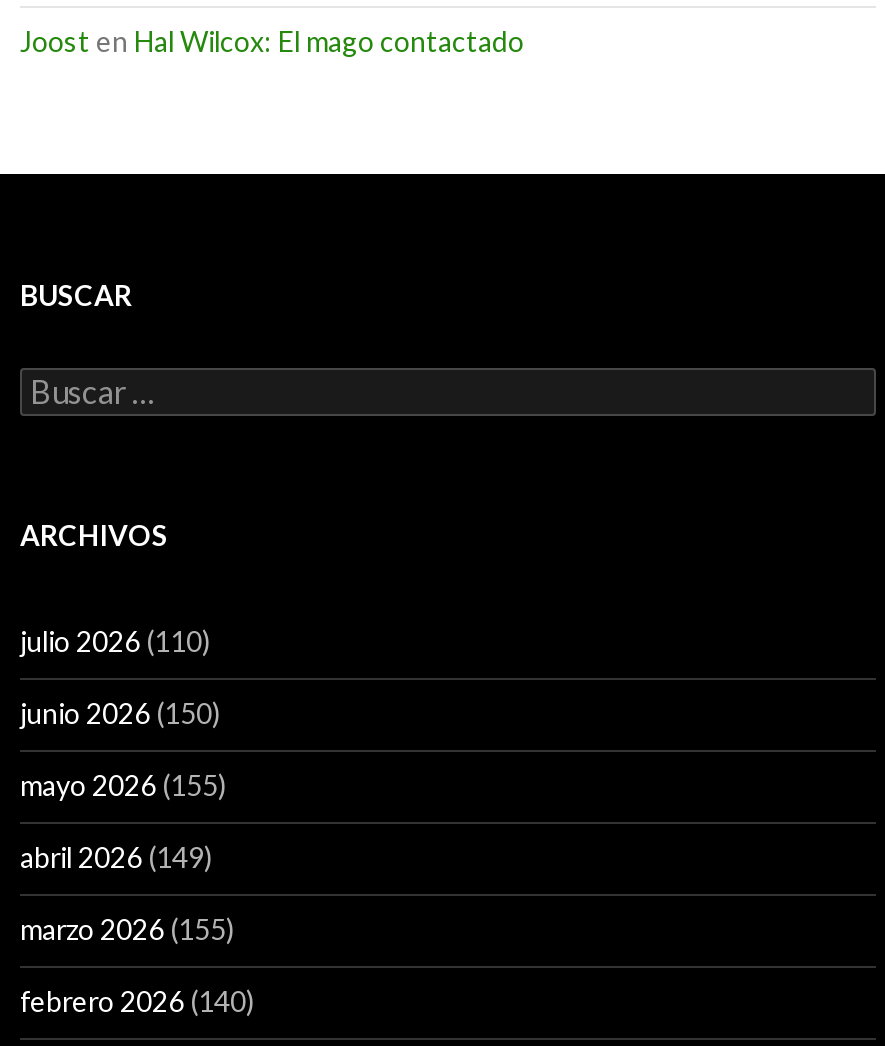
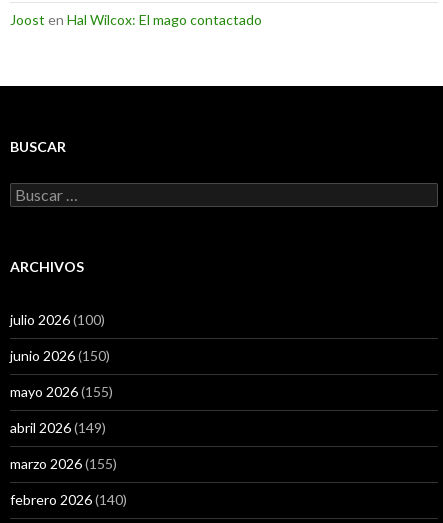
[20,624,210,658] julio 2026 (110) -> [10,311,105,328] julio 2026 (100)

